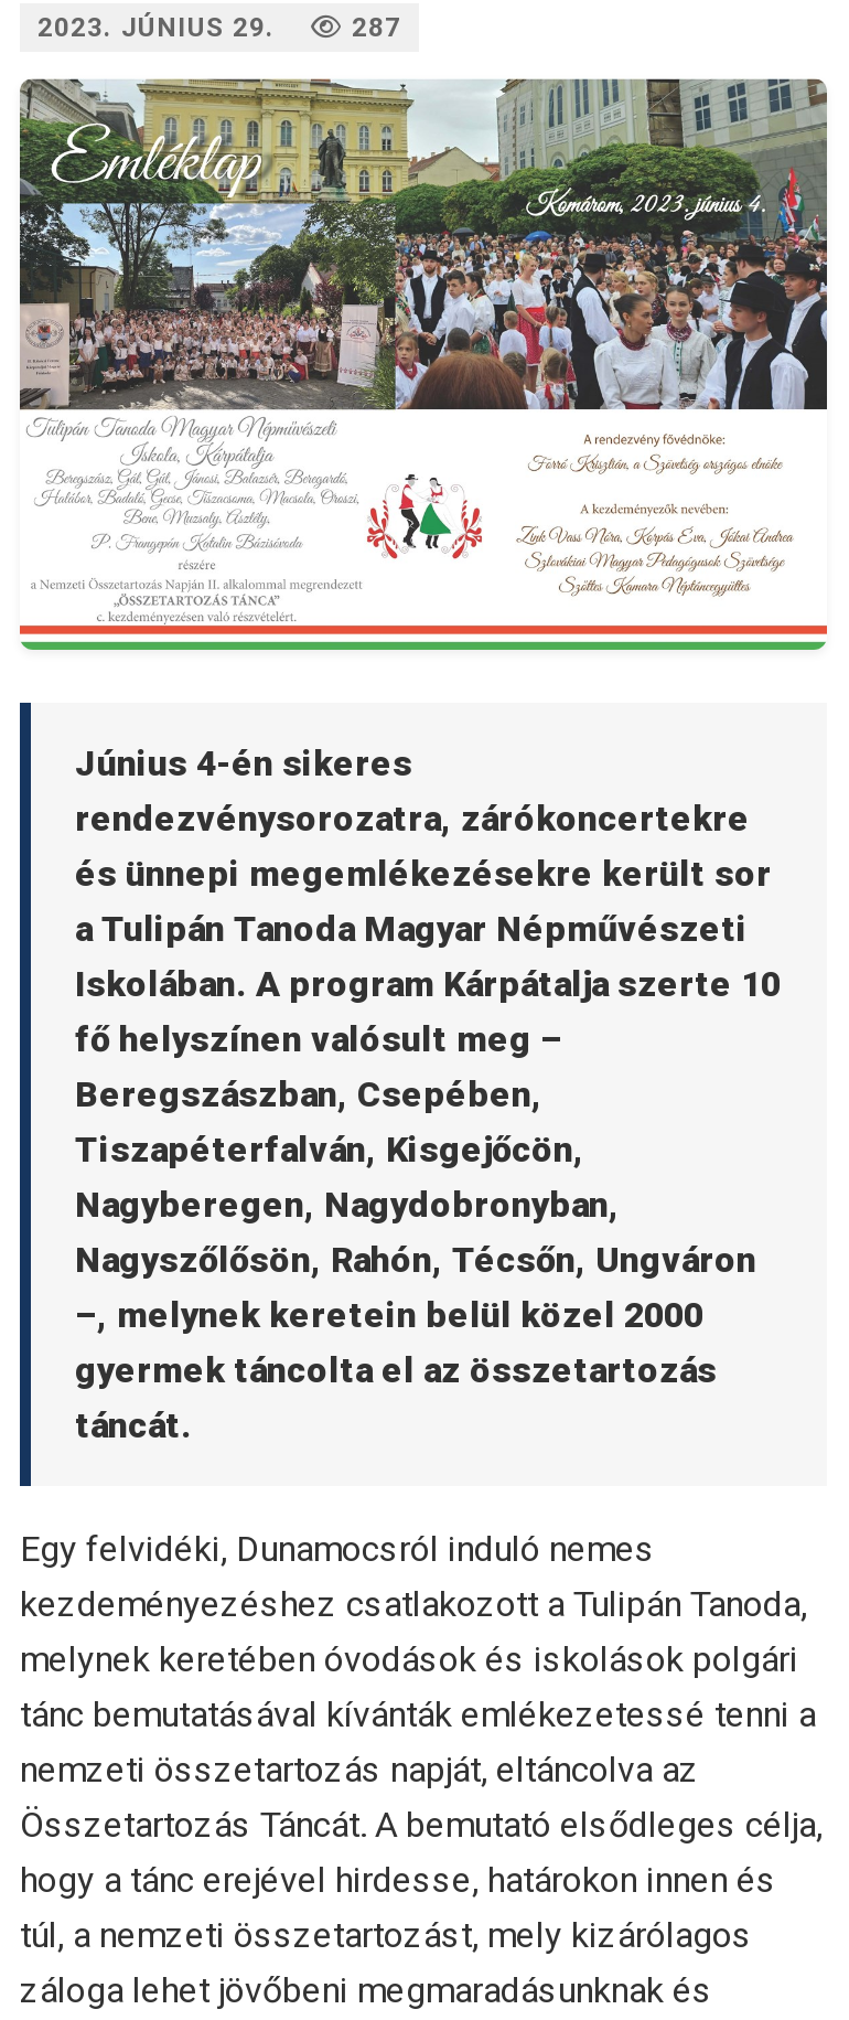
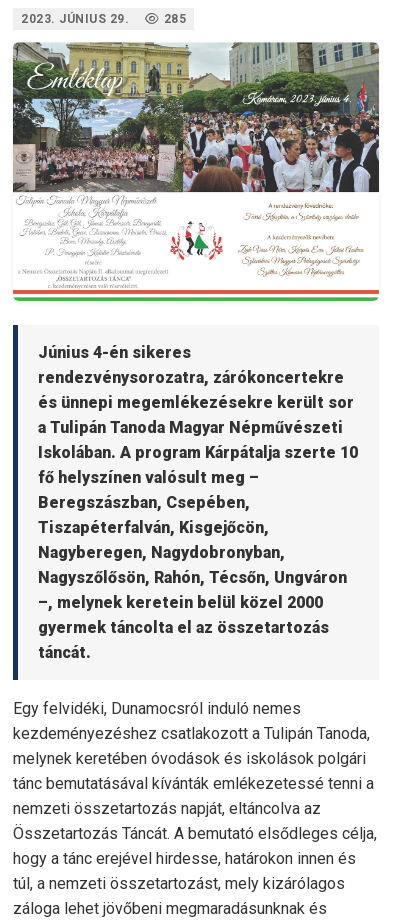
[352,11,401,42] 287 -> [163,11,186,25] 285

